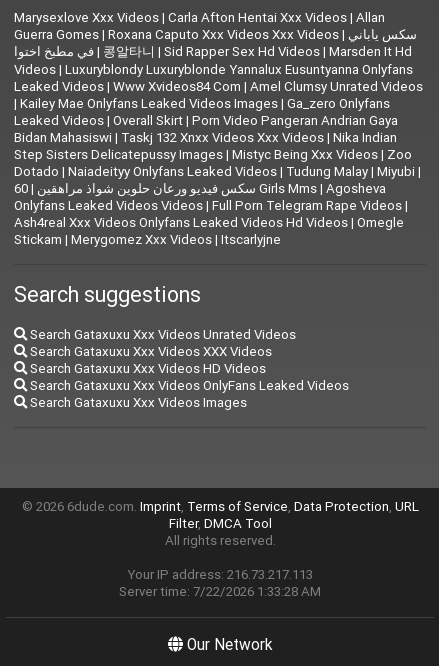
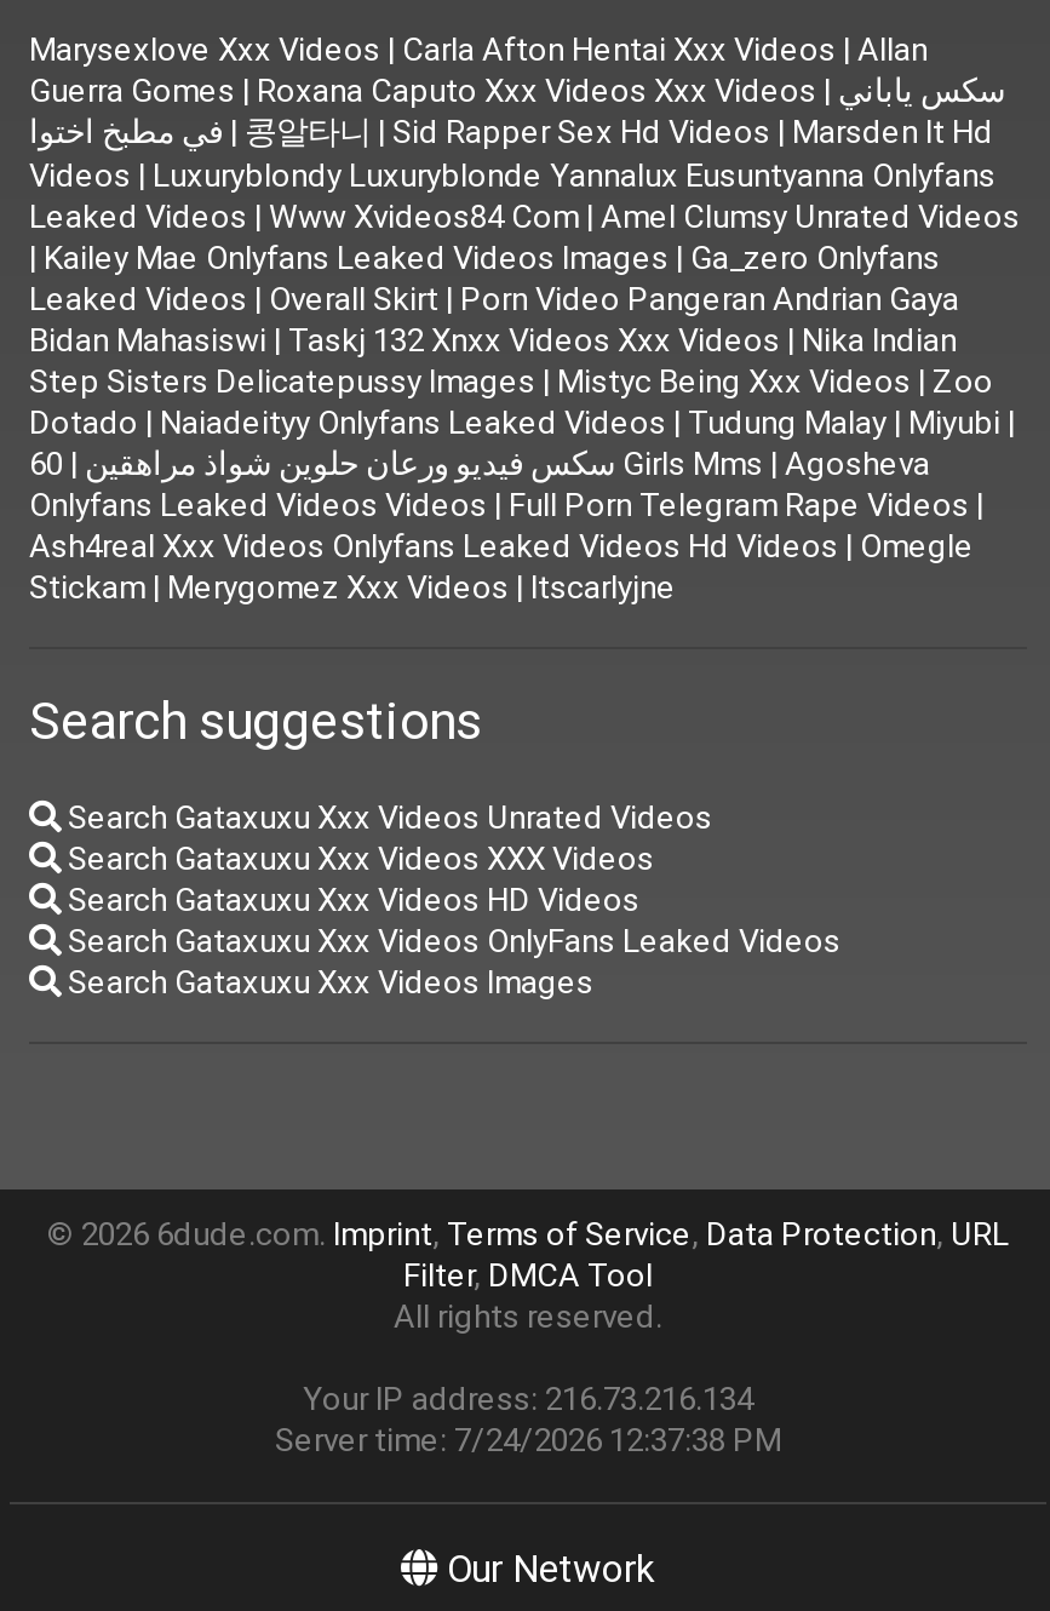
[127,566,313,583] Your IP address: 216.73.217.113 -> [303,1379,753,1420] Your IP address: 216.73.216.134
[119,583,321,600] Server time: 7/22/2026 1:33:28 AM -> [275,1420,781,1461] Server time: 7/24/2026 12:37:38 PM

